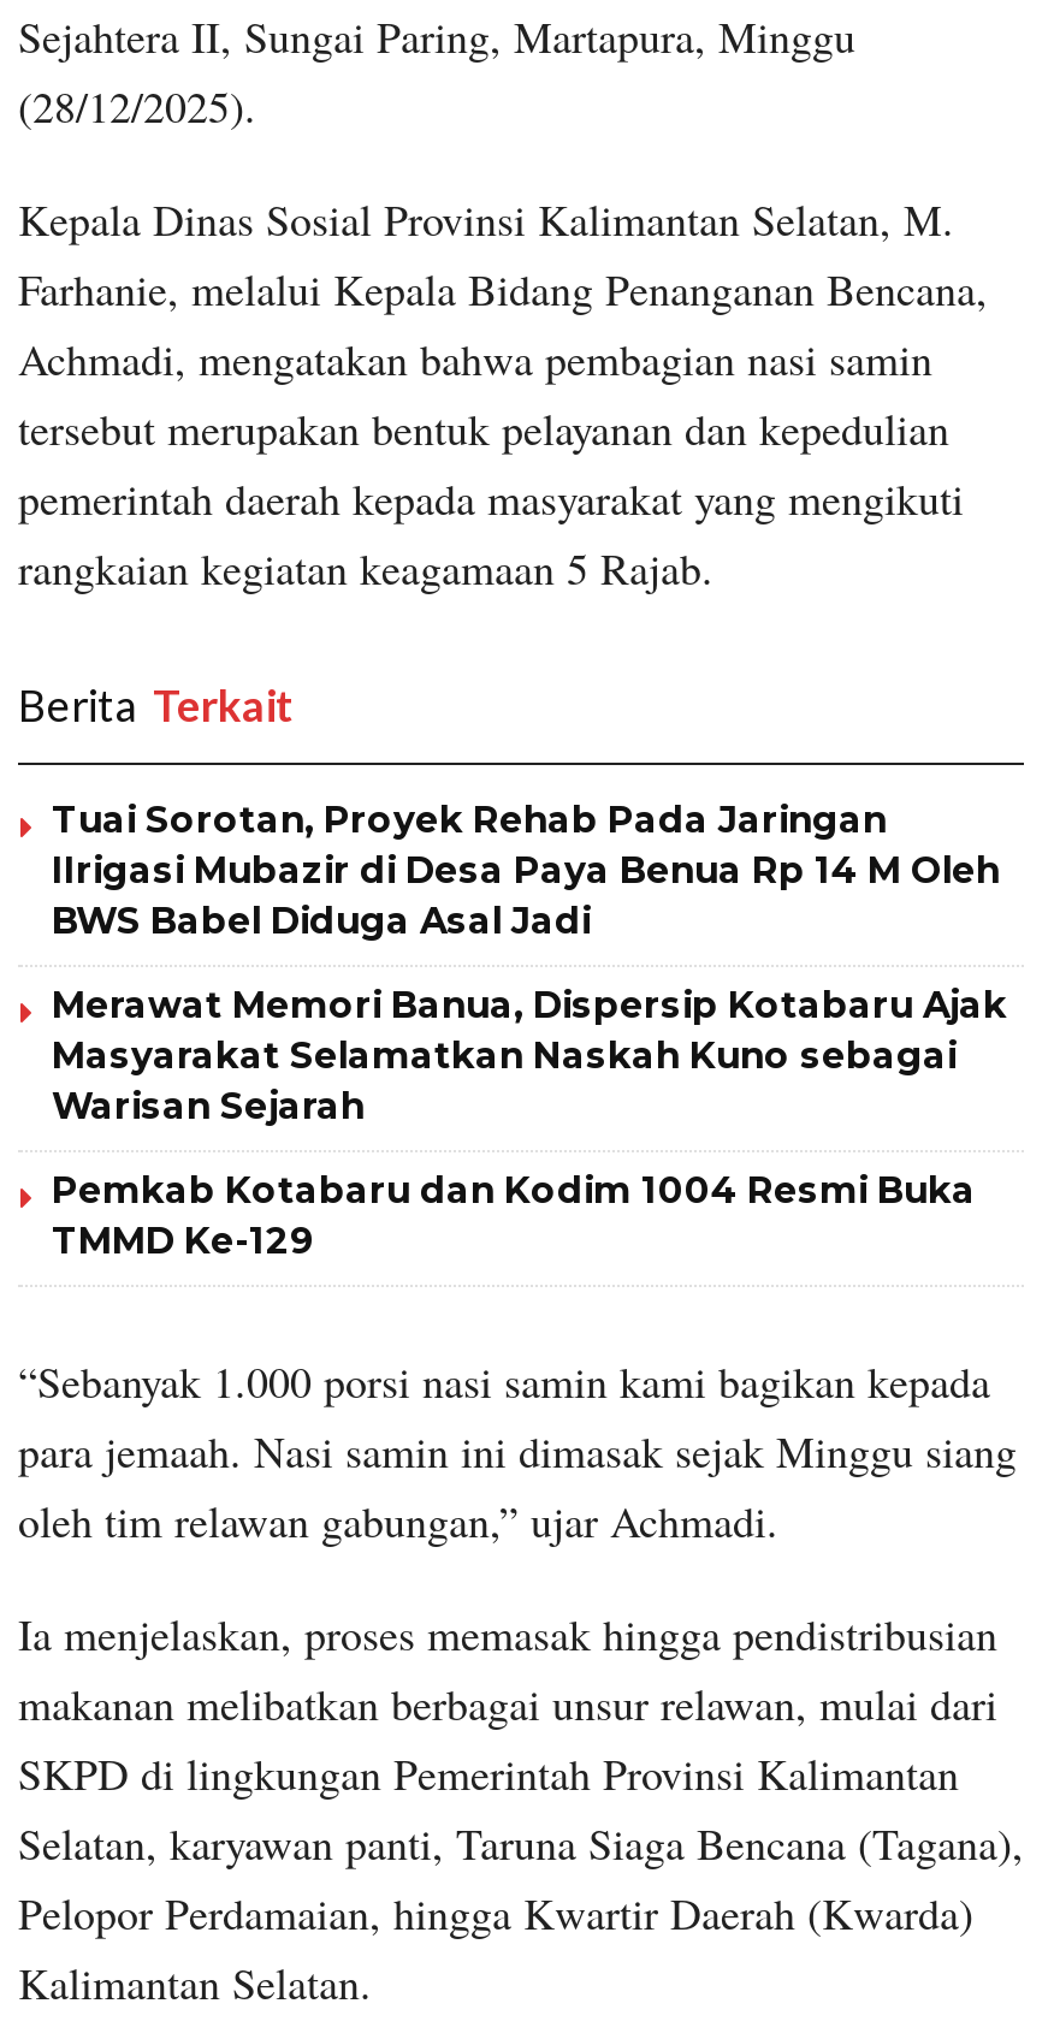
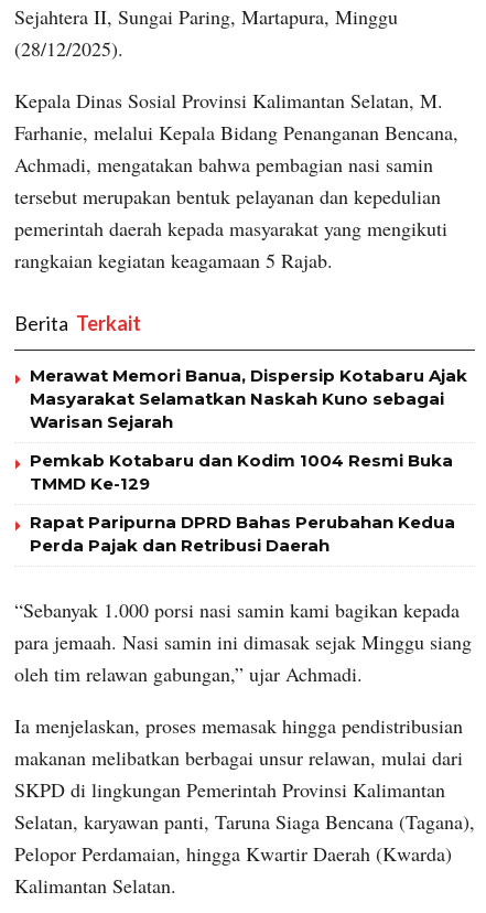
[52,797,1000,944] Tuai Sorotan, Proyek Rehab Pada Jaringan | IIrigasi Mubazir di Desa Paya Benua Rp 14 M Oleh | BWS Babel Diduga Asal Jadi -> none
moved [52,982,1007,1264] -> [30,365,467,494]: Merawat Memori Banua, Dispersip Kotabaru Ajak | Masyarakat Selamatkan Naskah Kuno sebagai | Warisan Sejarah | Pemkab Kotabaru dan Kodim 1004 Resmi Buka | TMMD Ke-129
none -> [30,512,455,556] Rapat Paripurna DPRD Bahas Perubahan Kedua | Perda Pajak dan Retribusi Daerah

